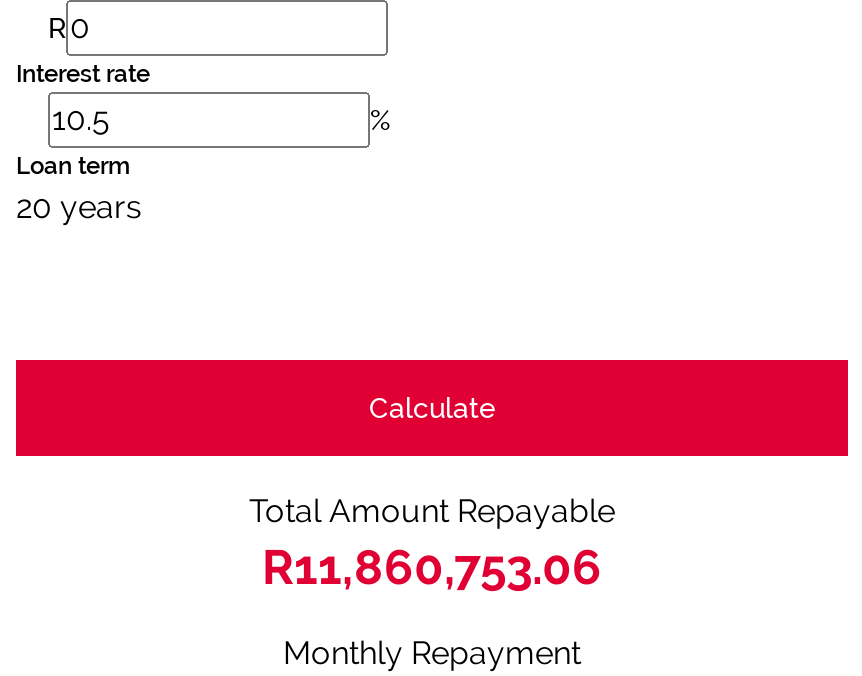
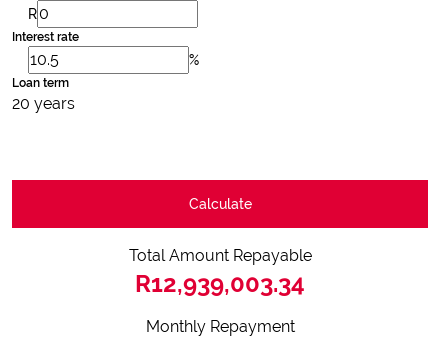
[262,538,602,596] R11,860,753.06 -> [135,269,305,298] R12,939,003.34

